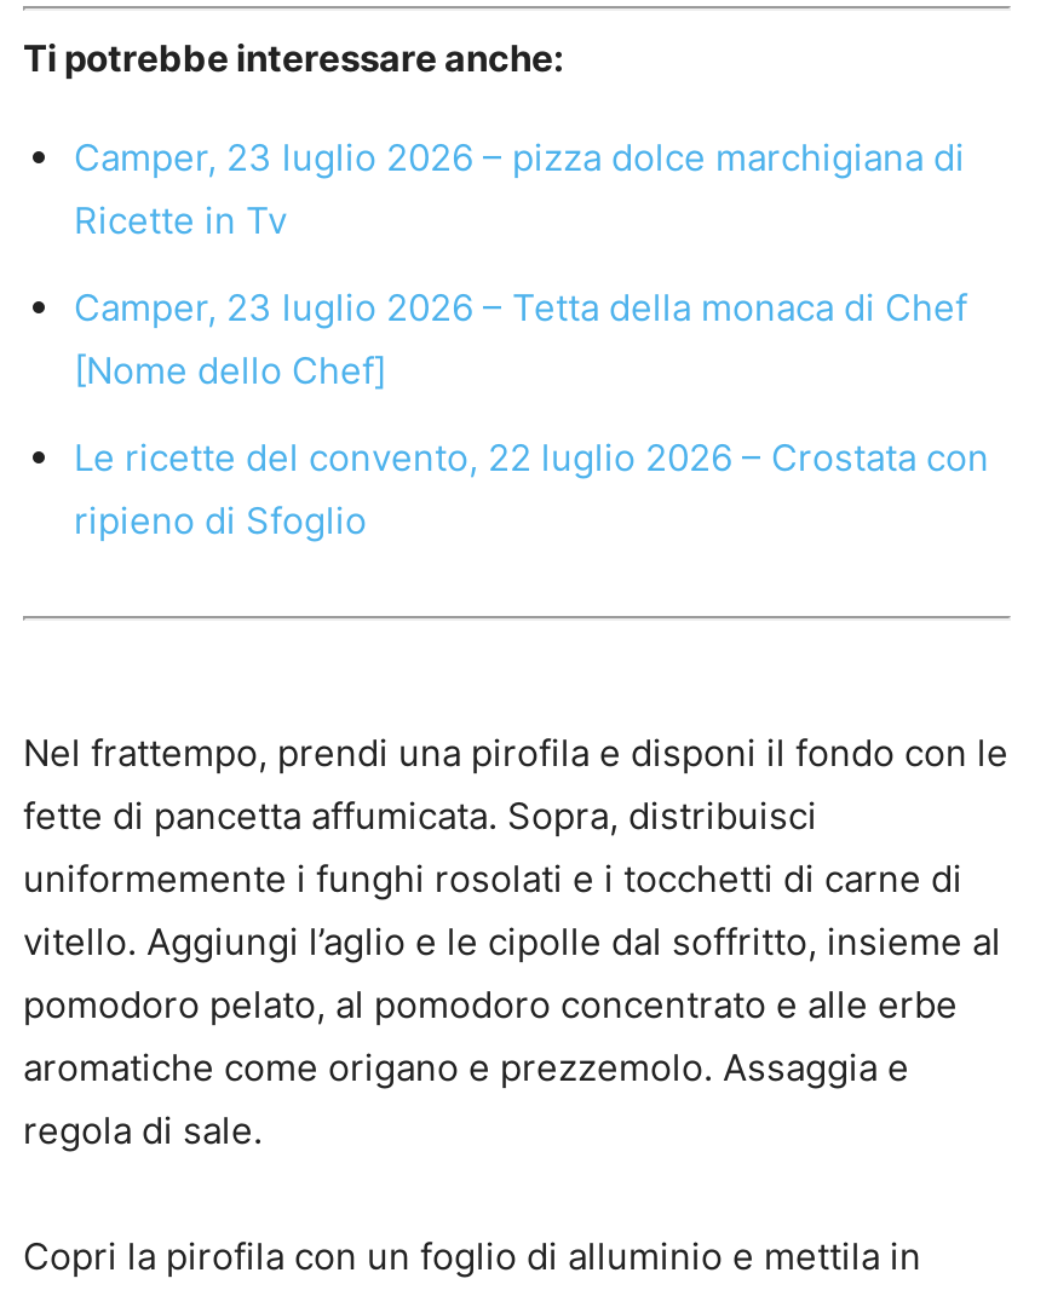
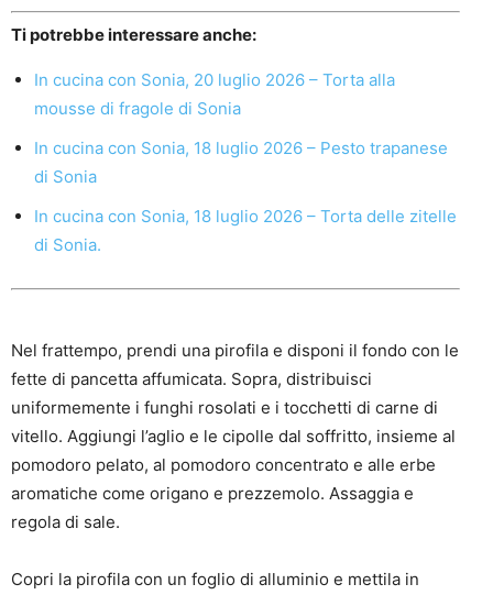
[74,134,965,243] Camper, 23 luglio 2026 – pizza dolce marchigiana di | Ricette in Tv -> [34,70,395,119] In cucina con Sonia, 20 luglio 2026 – Torta alla | mousse di fragole di Sonia
[74,284,967,393] Camper, 23 luglio 2026 – Tetta della monaca di Chef | [Nome dello Chef] -> [34,138,448,187] In cucina con Sonia, 18 luglio 2026 – Pesto trapanese | di Sonia
[74,434,989,543] Le ricette del convento, 22 luglio 2026 – Crostata con | ripieno di Sfoglio -> [34,206,457,256] In cucina con Sonia, 18 luglio 2026 – Torta delle zitelle | di Sonia.

